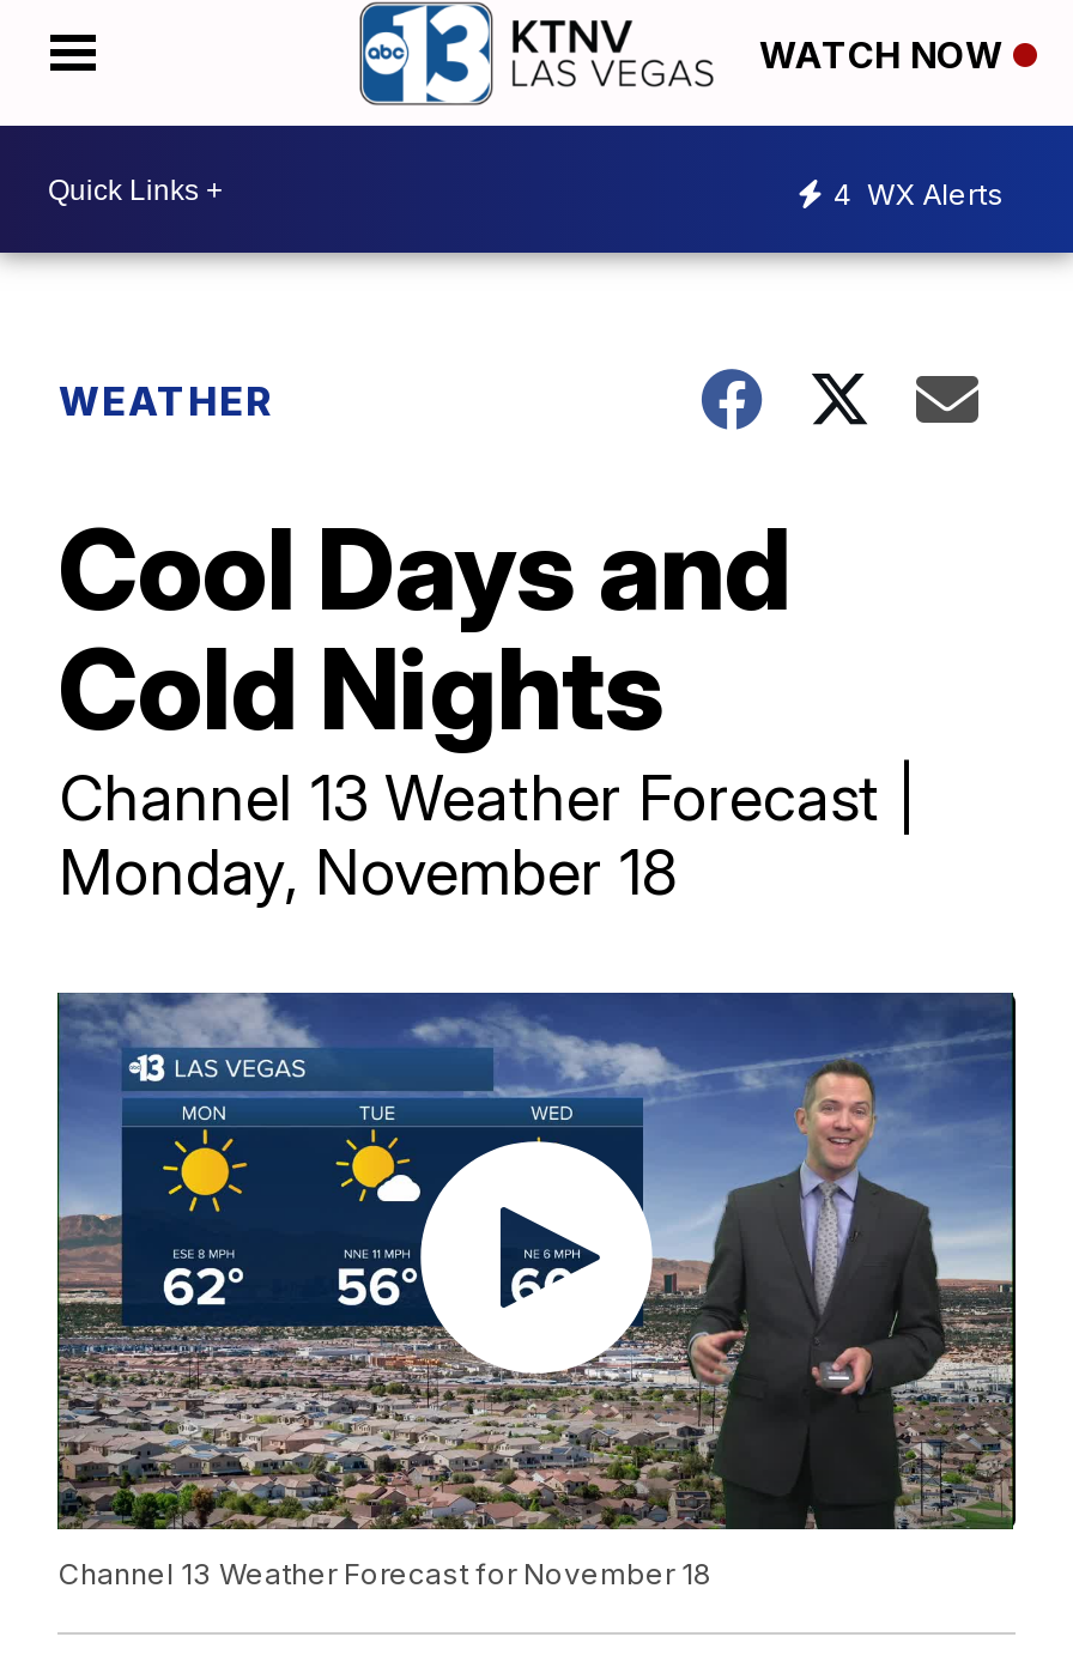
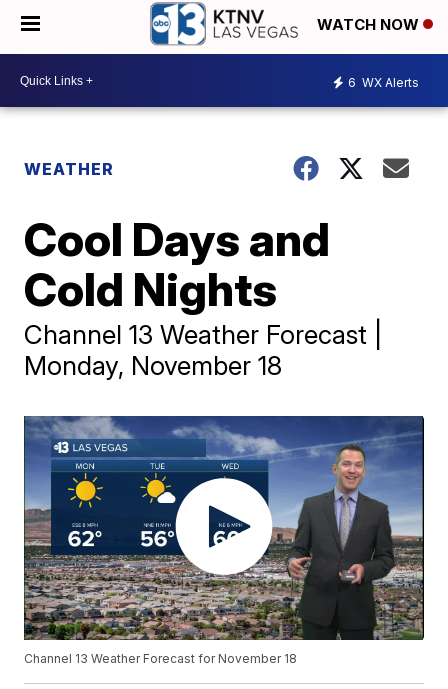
[833,175,1004,211] 4 WX Alerts -> [348,74,419,89] 6 WX Alerts

